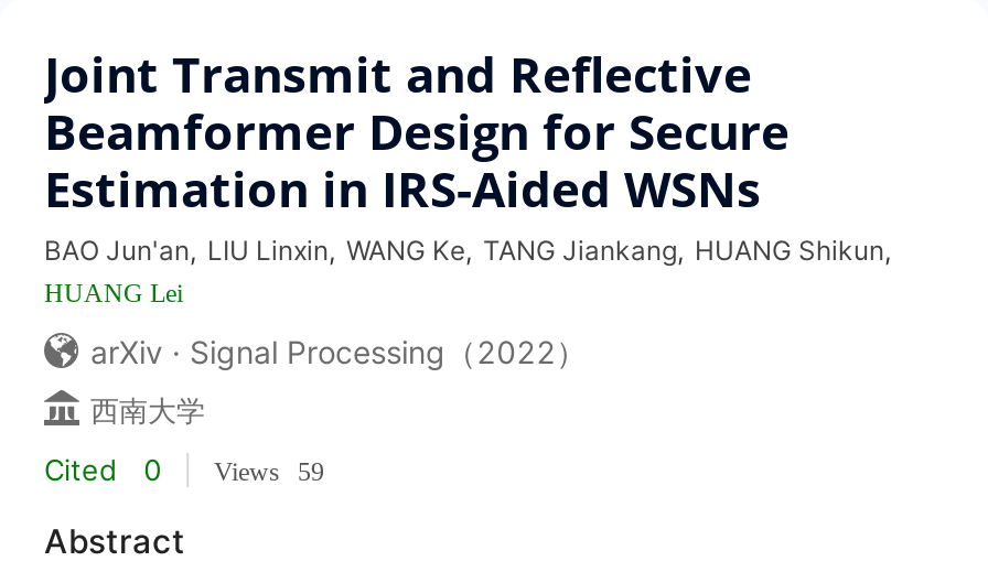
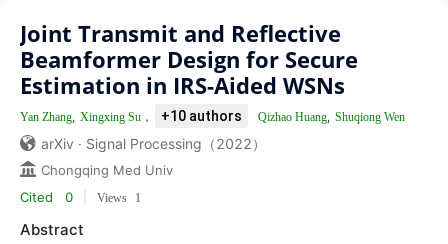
[44,234,891,309] BAO Jun'an, LIU Linxin, WANG Ke, TANG Jiankang, HUANG Shikun, | HUANG Lei -> [20,108,405,124] Yan Zhang, Xingxing Su， +10 authors | Qizhao Huang, Shuqiong Wen
[90,392,205,428] 西南大学 -> [41,162,173,178] Chongqing Med Univ
[214,456,324,487] Views 59 -> [97,191,141,205] Views 1

